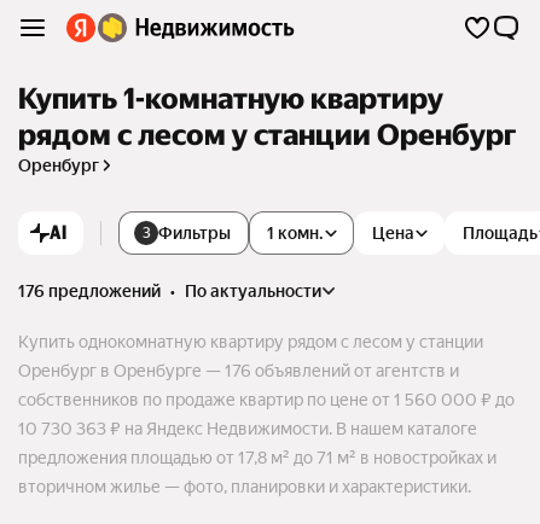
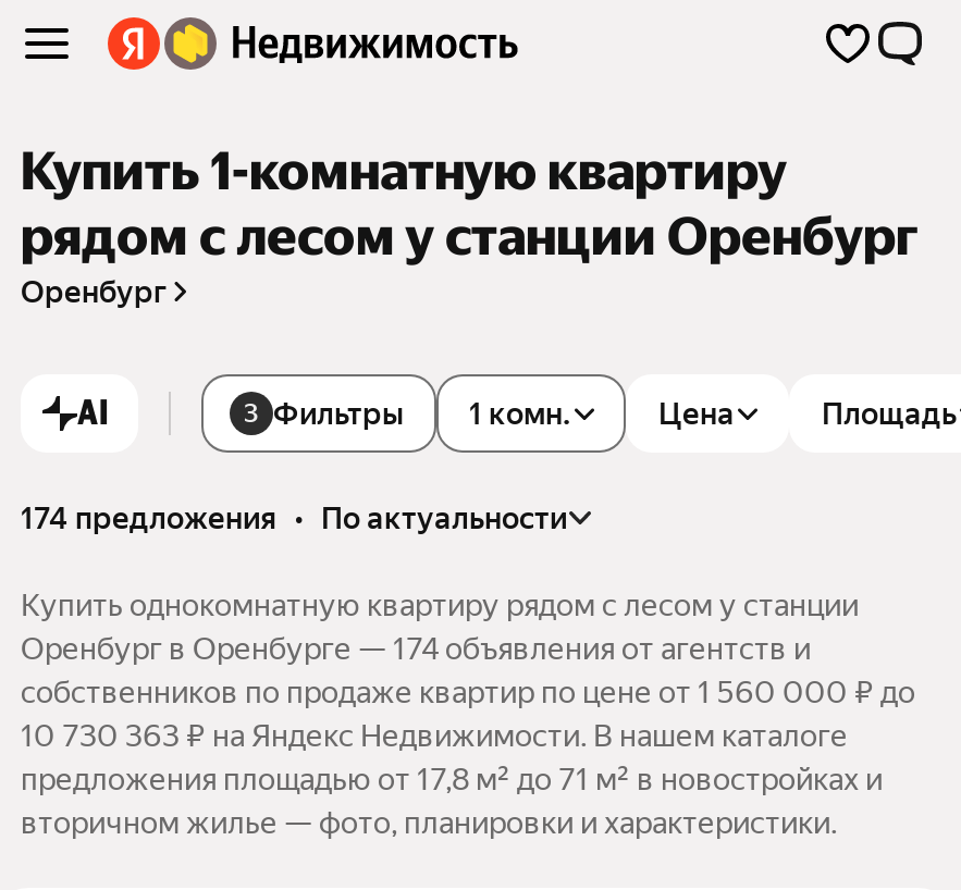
[18,281,321,300] 176 предложений • по актуальности -> [21,500,567,535] 174 предложения • по актуальности
[18,361,459,380] Оренбург в Оренбурге — 176 объявлений от агентств и -> [21,631,811,665] Оренбург в Оренбурге — 174 объявления от агентств и

